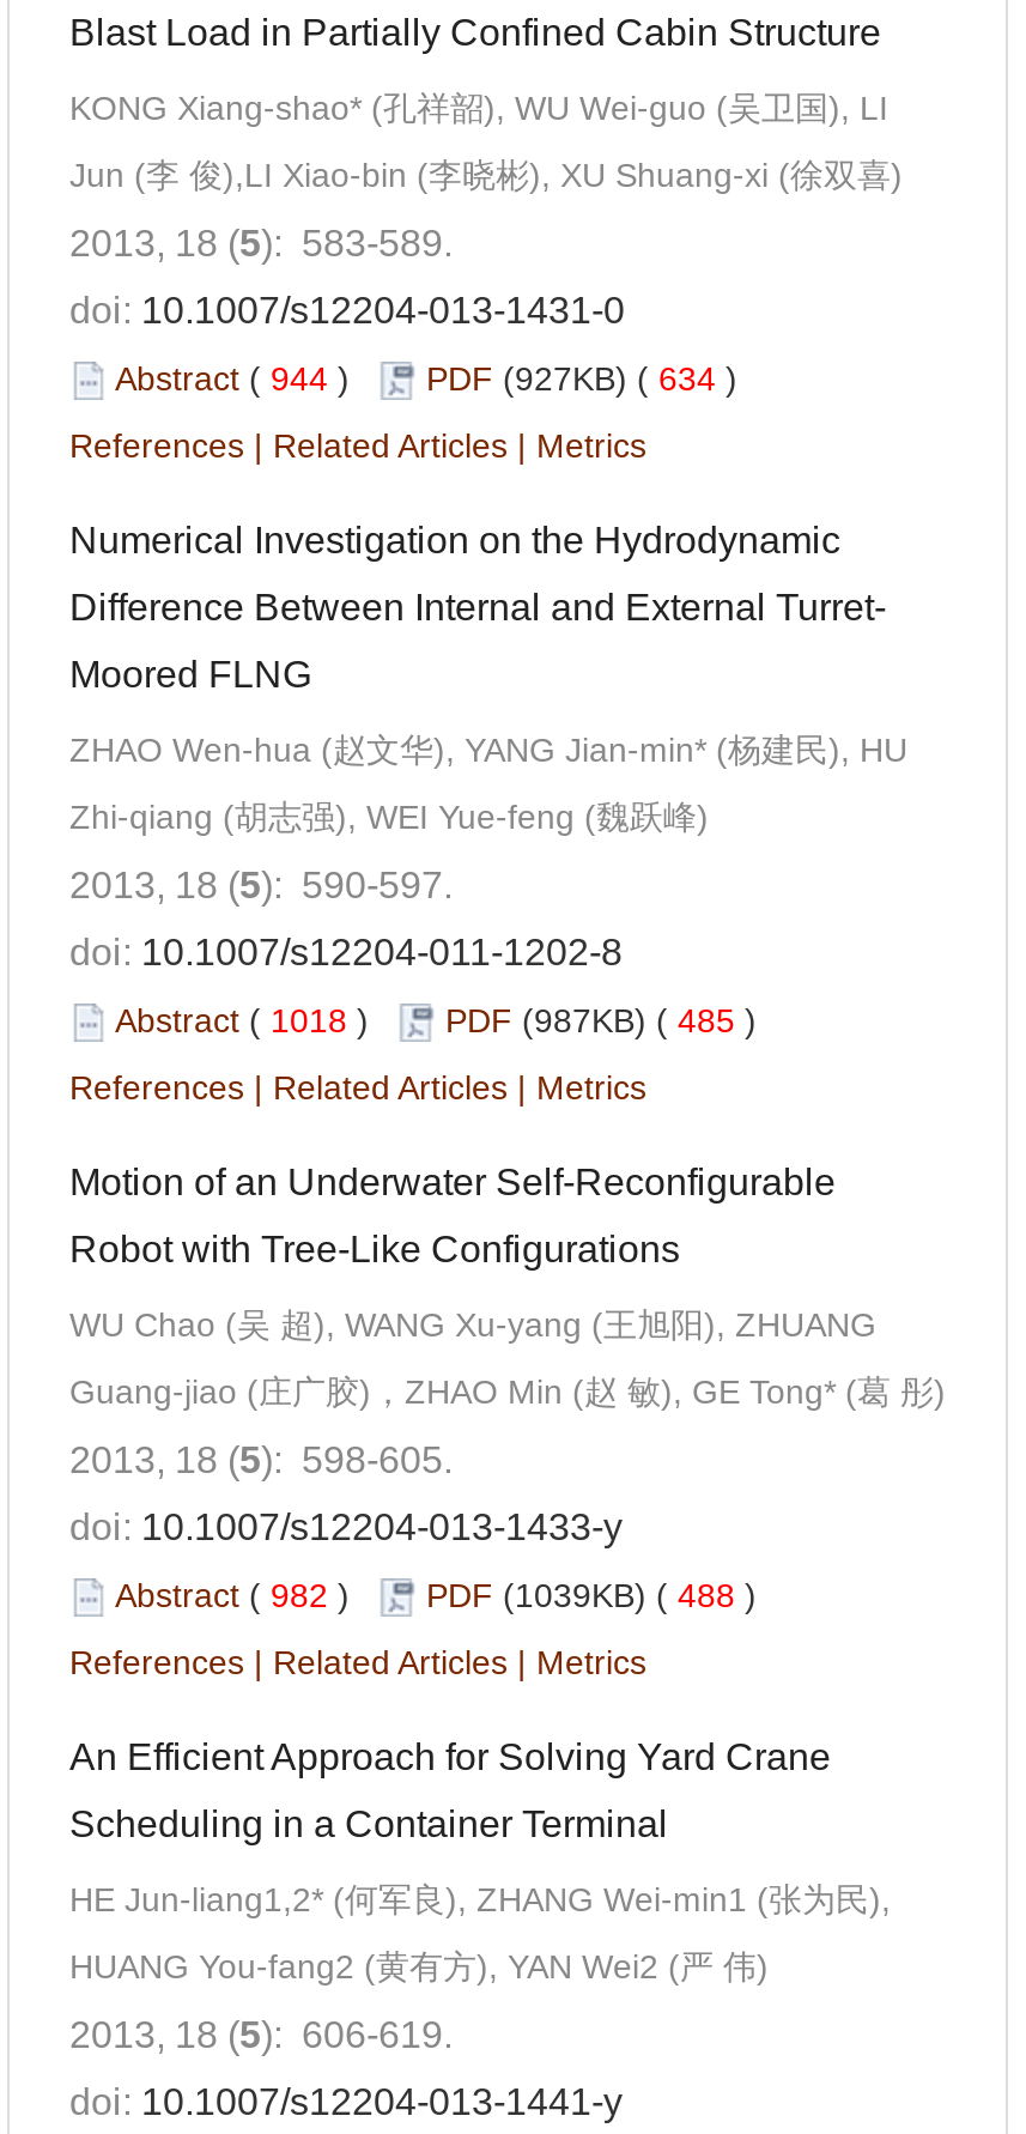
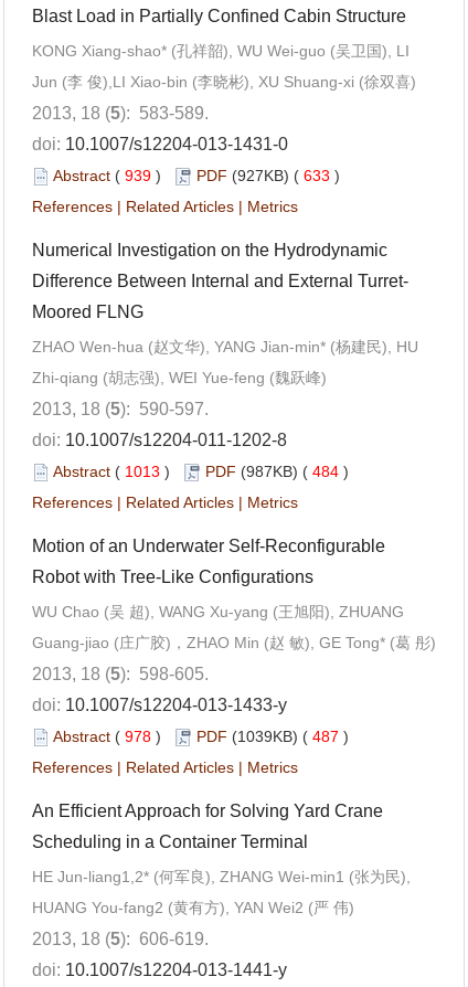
[115,359,378,398] Abstract (944) -> [53,167,174,184] Abstract (939)
[426,359,757,398] PDF (927KB) (634) -> [196,167,349,184] PDF (927KB) (633)
[115,1001,397,1039] Abstract (1018) -> [53,463,183,480] Abstract (1013)
[445,1001,776,1039] PDF (987KB) (485) -> [205,463,358,480] PDF (987KB) (484)
[115,1576,378,1614] Abstract (982) -> [53,728,174,745] Abstract (978)
[426,1576,776,1614] PDF (1039KB) (488) -> [196,728,358,745] PDF (1039KB) (487)

